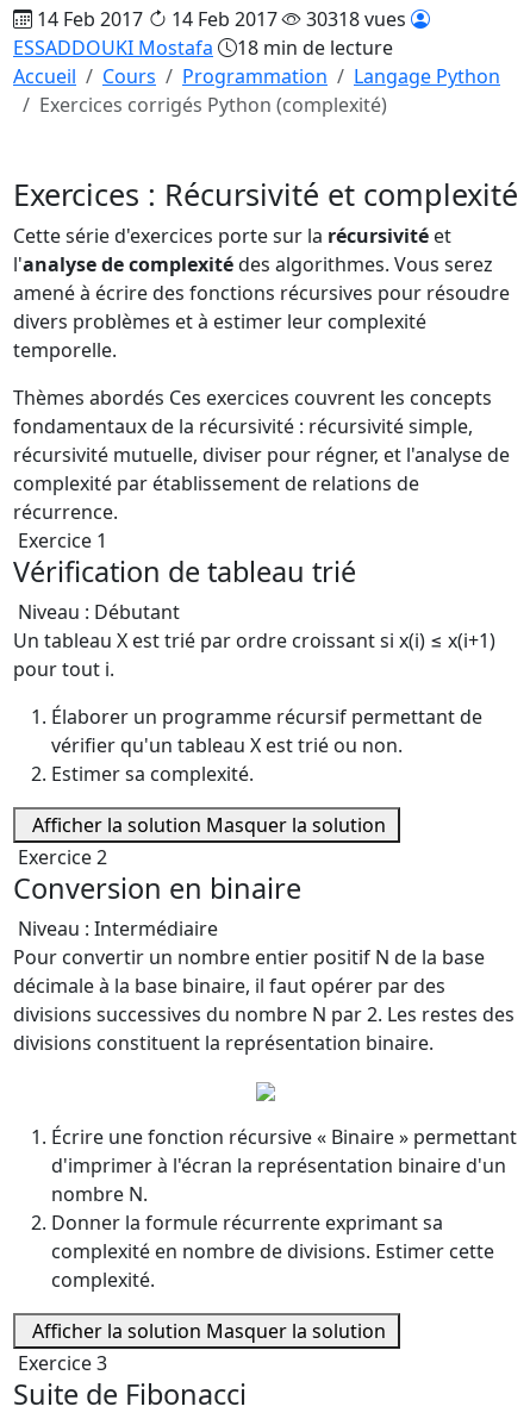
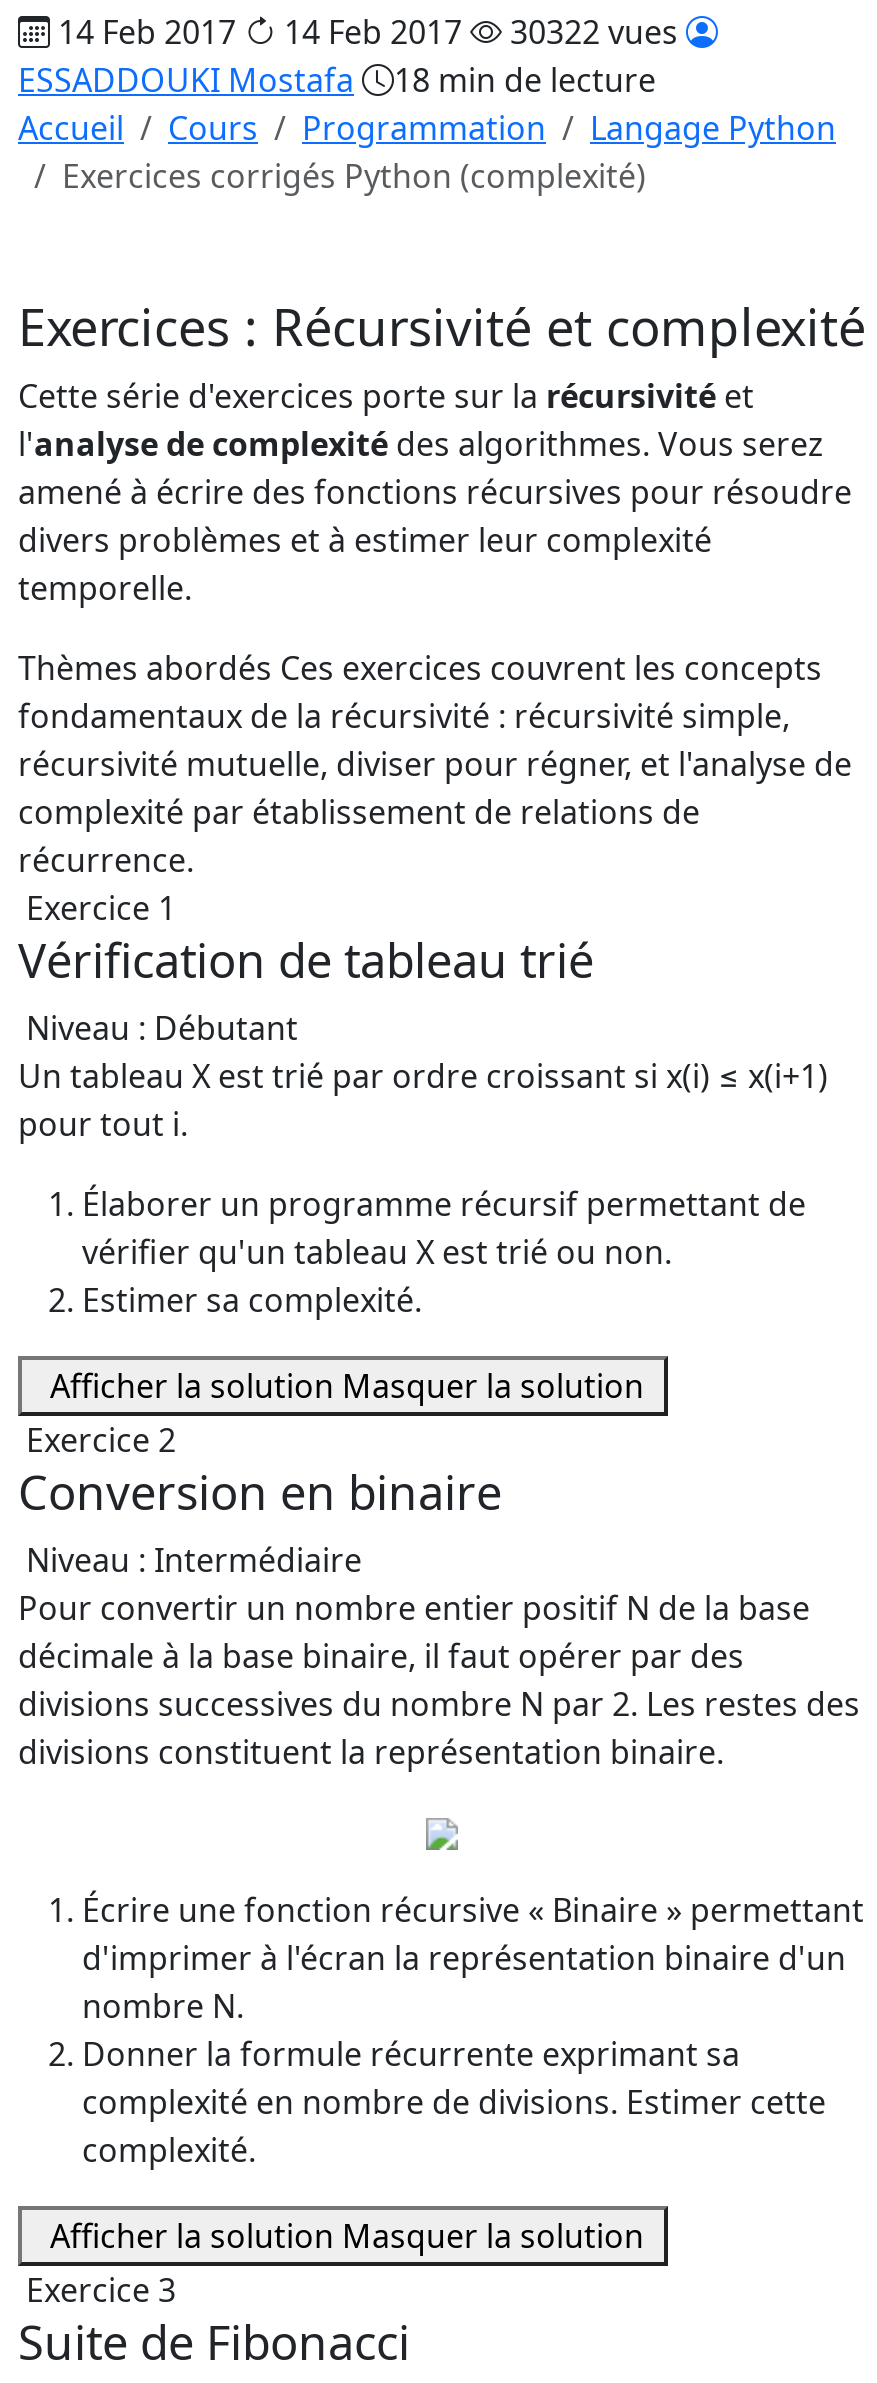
[32,5,406,32] 14 Feb 2017 14 Feb 2017 30318 vues -> [50,9,678,53] 14 Feb 2017 14 Feb 2017 30322 vues

